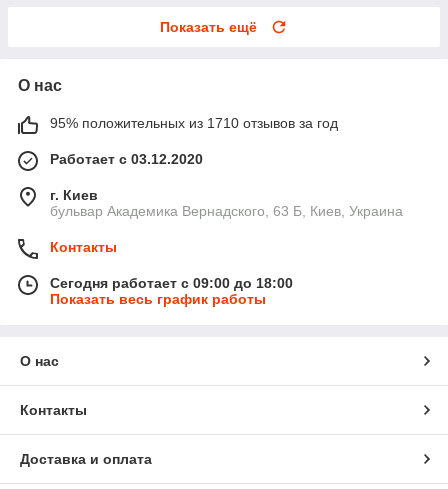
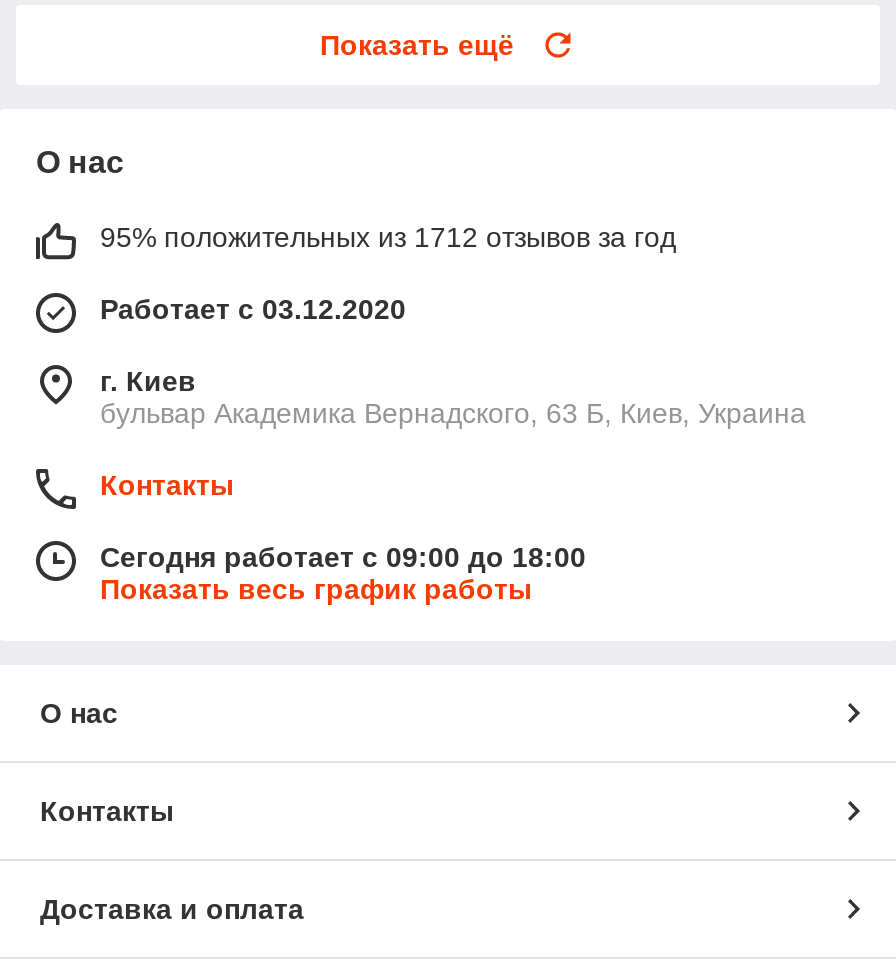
[50,115,338,131] 95% положительных из 1710 отзывов за год -> [100,221,676,253] 95% положительных из 1712 отзывов за год

